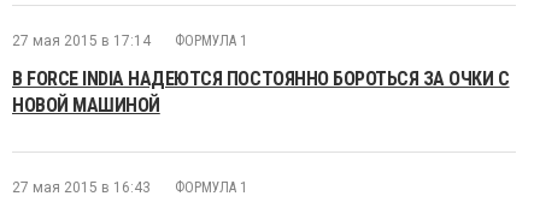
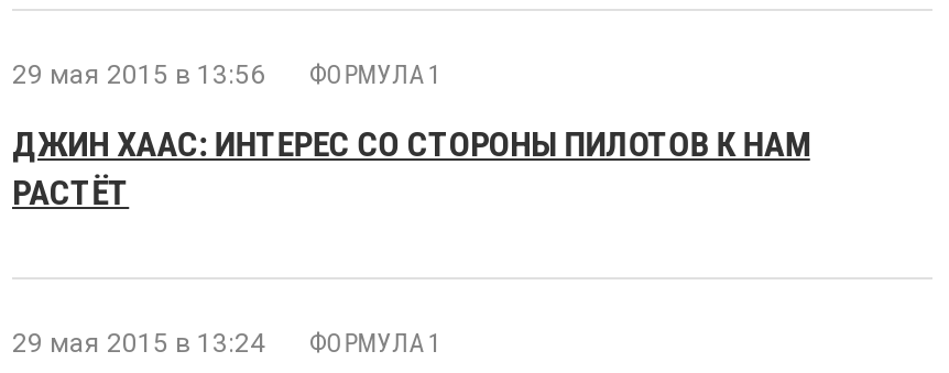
[12,32,247,49] 27 мая 2015 в 17:14 ФОРМУЛА 1 -> [12,59,441,90] 29 мая 2015 в 13:56 ФОРМУЛА 1
[12,67,509,117] В FORCE INDIA НАДЕЮТСЯ ПОСТОЯННО БОРОТЬСЯ ЗА ОЧКИ С | НОВОЙ МАШИНОЙ -> [12,123,810,213] ДЖИН ХААС: ИНТЕРЕС СО СТОРОНЫ ПИЛОТОВ К НАМ | РАСТЁТ
[12,179,247,196] 27 мая 2015 в 16:43 ФОРМУЛА 1 -> [12,328,441,359] 29 мая 2015 в 13:24 ФОРМУЛА 1

